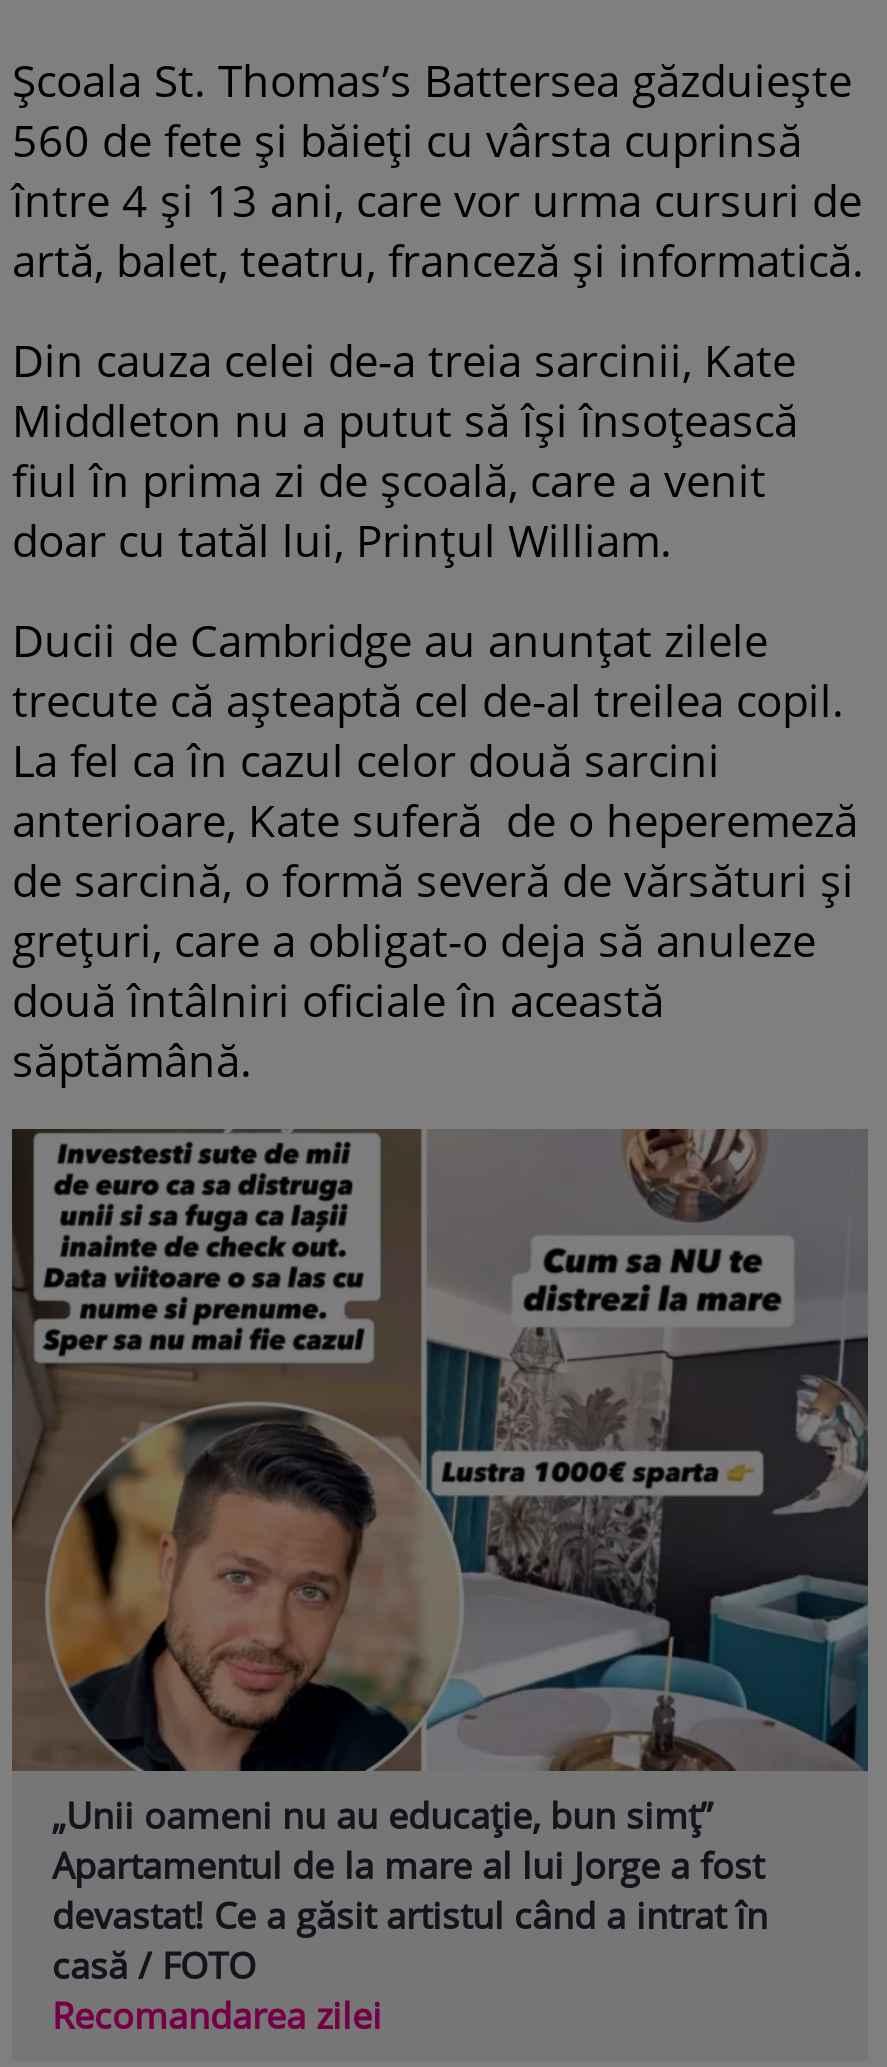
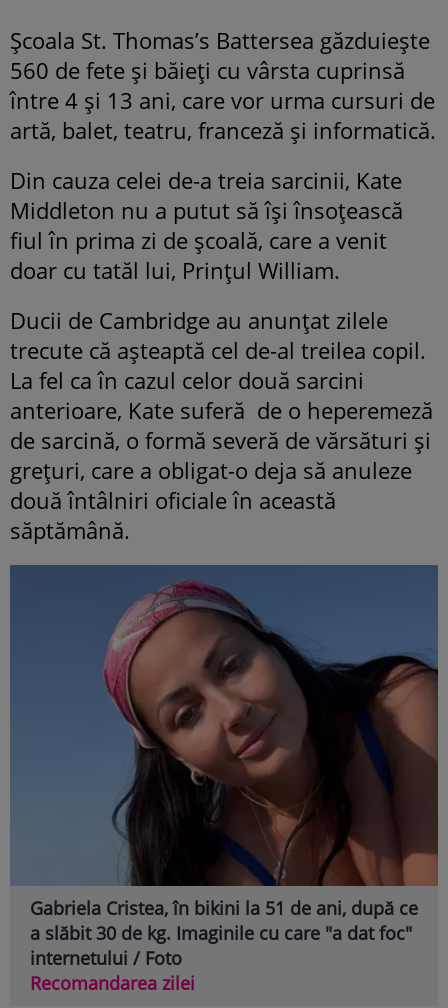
[10,1127,870,1988] [image] | „Unii oameni nu au educație, bun simț” | Apartamentul de la mare al lui Jorge a fost | devastat! Ce a găsit artistul când a intrat în | casă / FOTO -> [9,564,439,969] [image] | Gabriela Cristea, în bikini la 51 de ani, după ce | a slăbit 30 de kg. Imaginile cu care "a dat foc" | internetului / Foto

